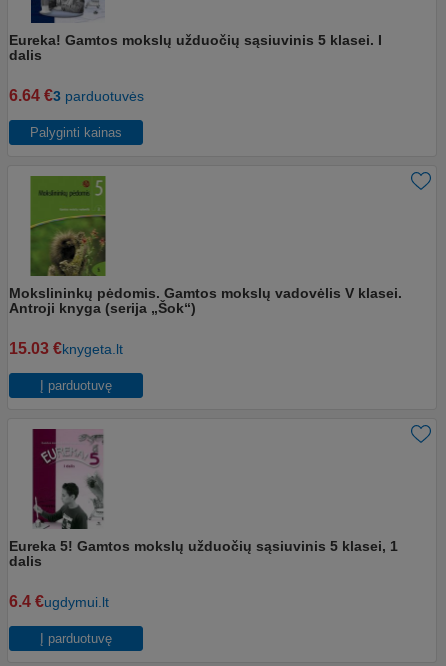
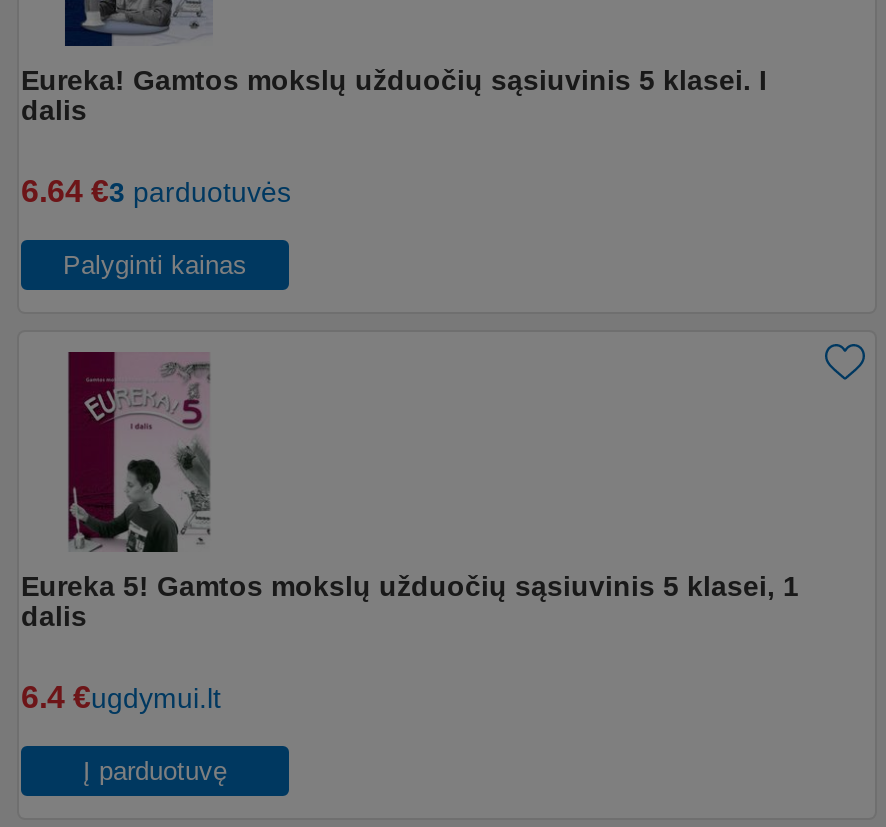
[9,175,402,393] [image] | Mokslininkų pėdomis. Gamtos mokslų vadovėlis V klasei. | Antroji knyga (serija „Šok“) | 15.03 €knygeta.lt | Į parduotuvę -> none

